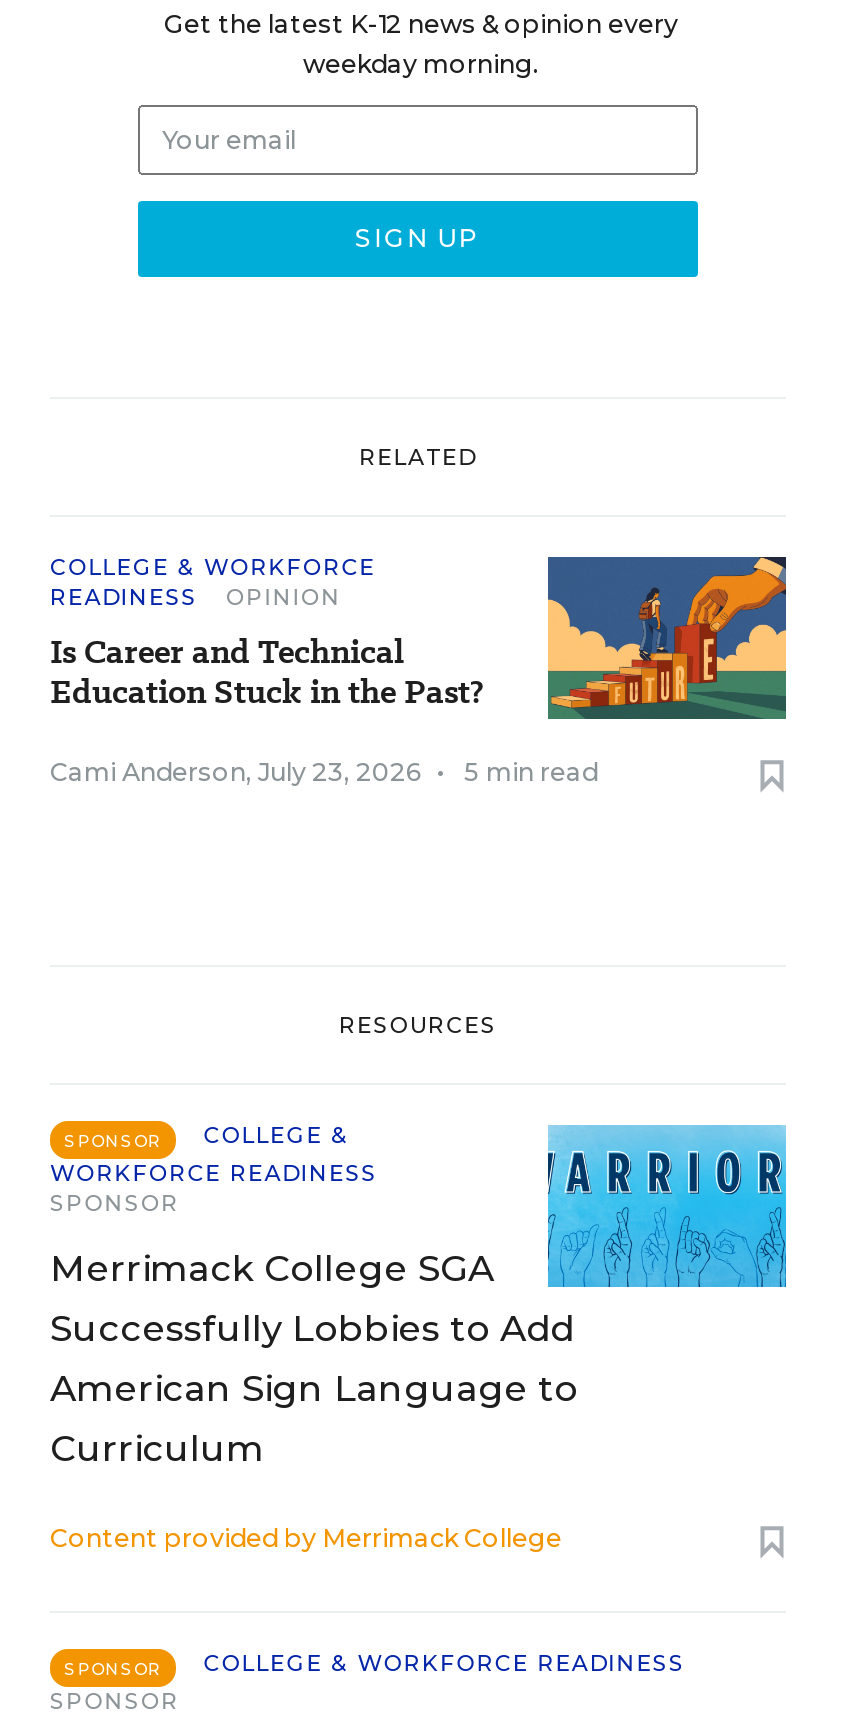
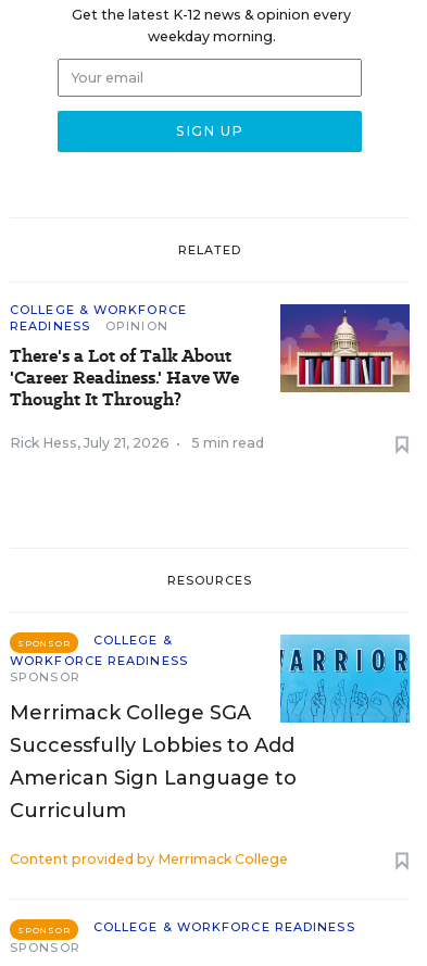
[50,555,788,721] [image] | Is Career and Technical | Education Stuck in the Past? -> [10,304,411,412] [image] | There's a Lot of Talk About | 'Career Readiness.' Have We | Thought It Through?
[50,757,444,787] Cami Anderson, July 23, 2026 • -> [10,435,180,451] Rick Hess, July 21, 2026 •

